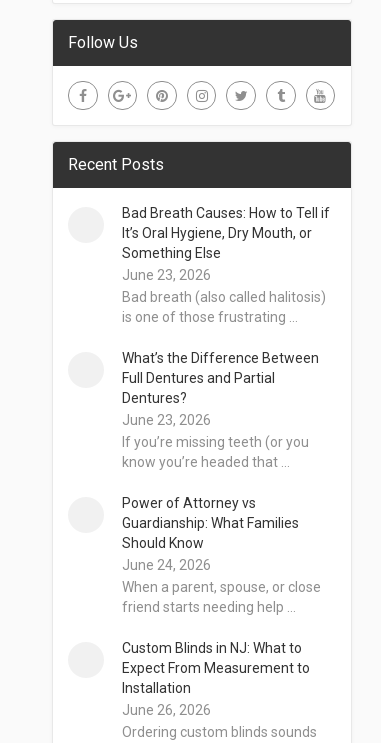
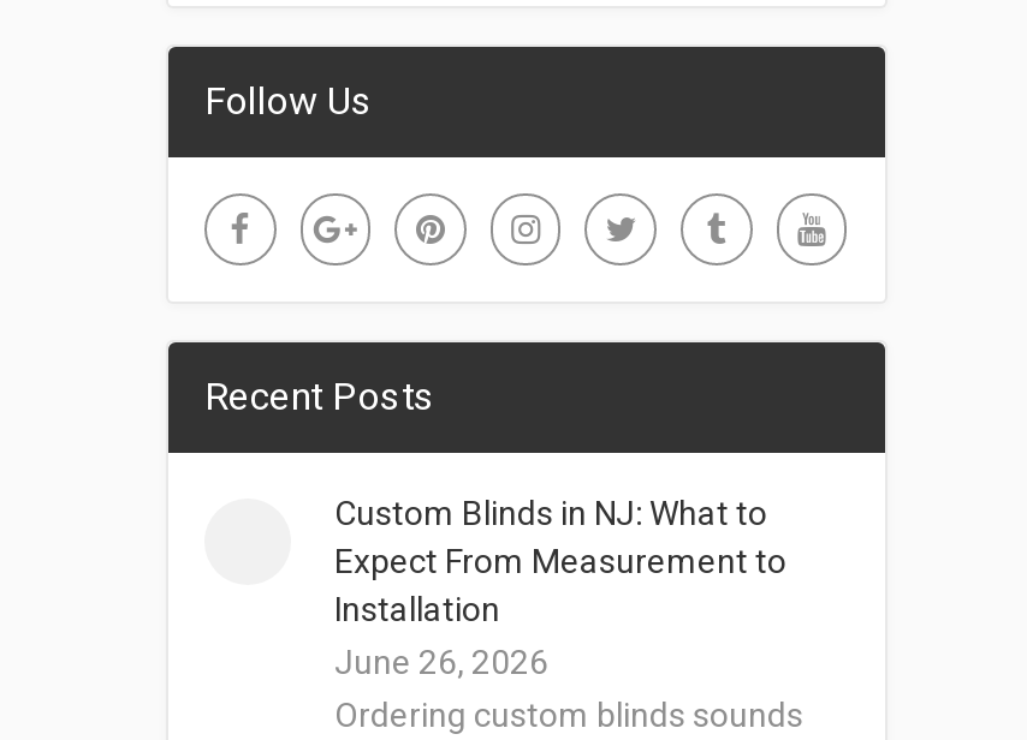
[122,205,330,615] Bad Breath Causes: How to Tell if | It’s Oral Hygiene, Dry Mouth, or | Something Else | June 23, 2026 | Bad breath (also called halitosis) | is one of those frustrating … | What’s the Difference Between | Full Dentures and Partial | Dentures? | June 23, 2026 | If you’re missing teeth (or you | know you’re headed that … | Power of Attorney vs | Guardianship: What Families | Should Know | June 24, 2026 | When a parent, spouse, or close | friend starts needing help … -> none

